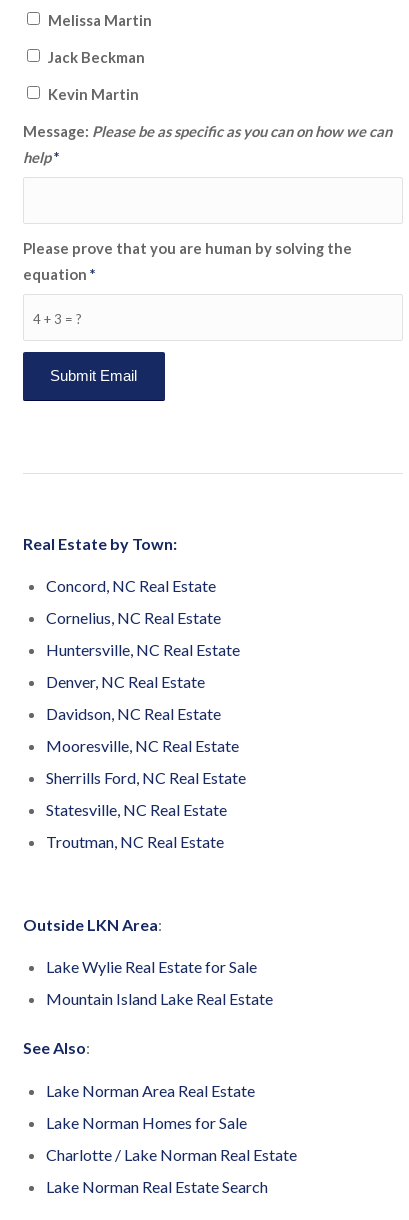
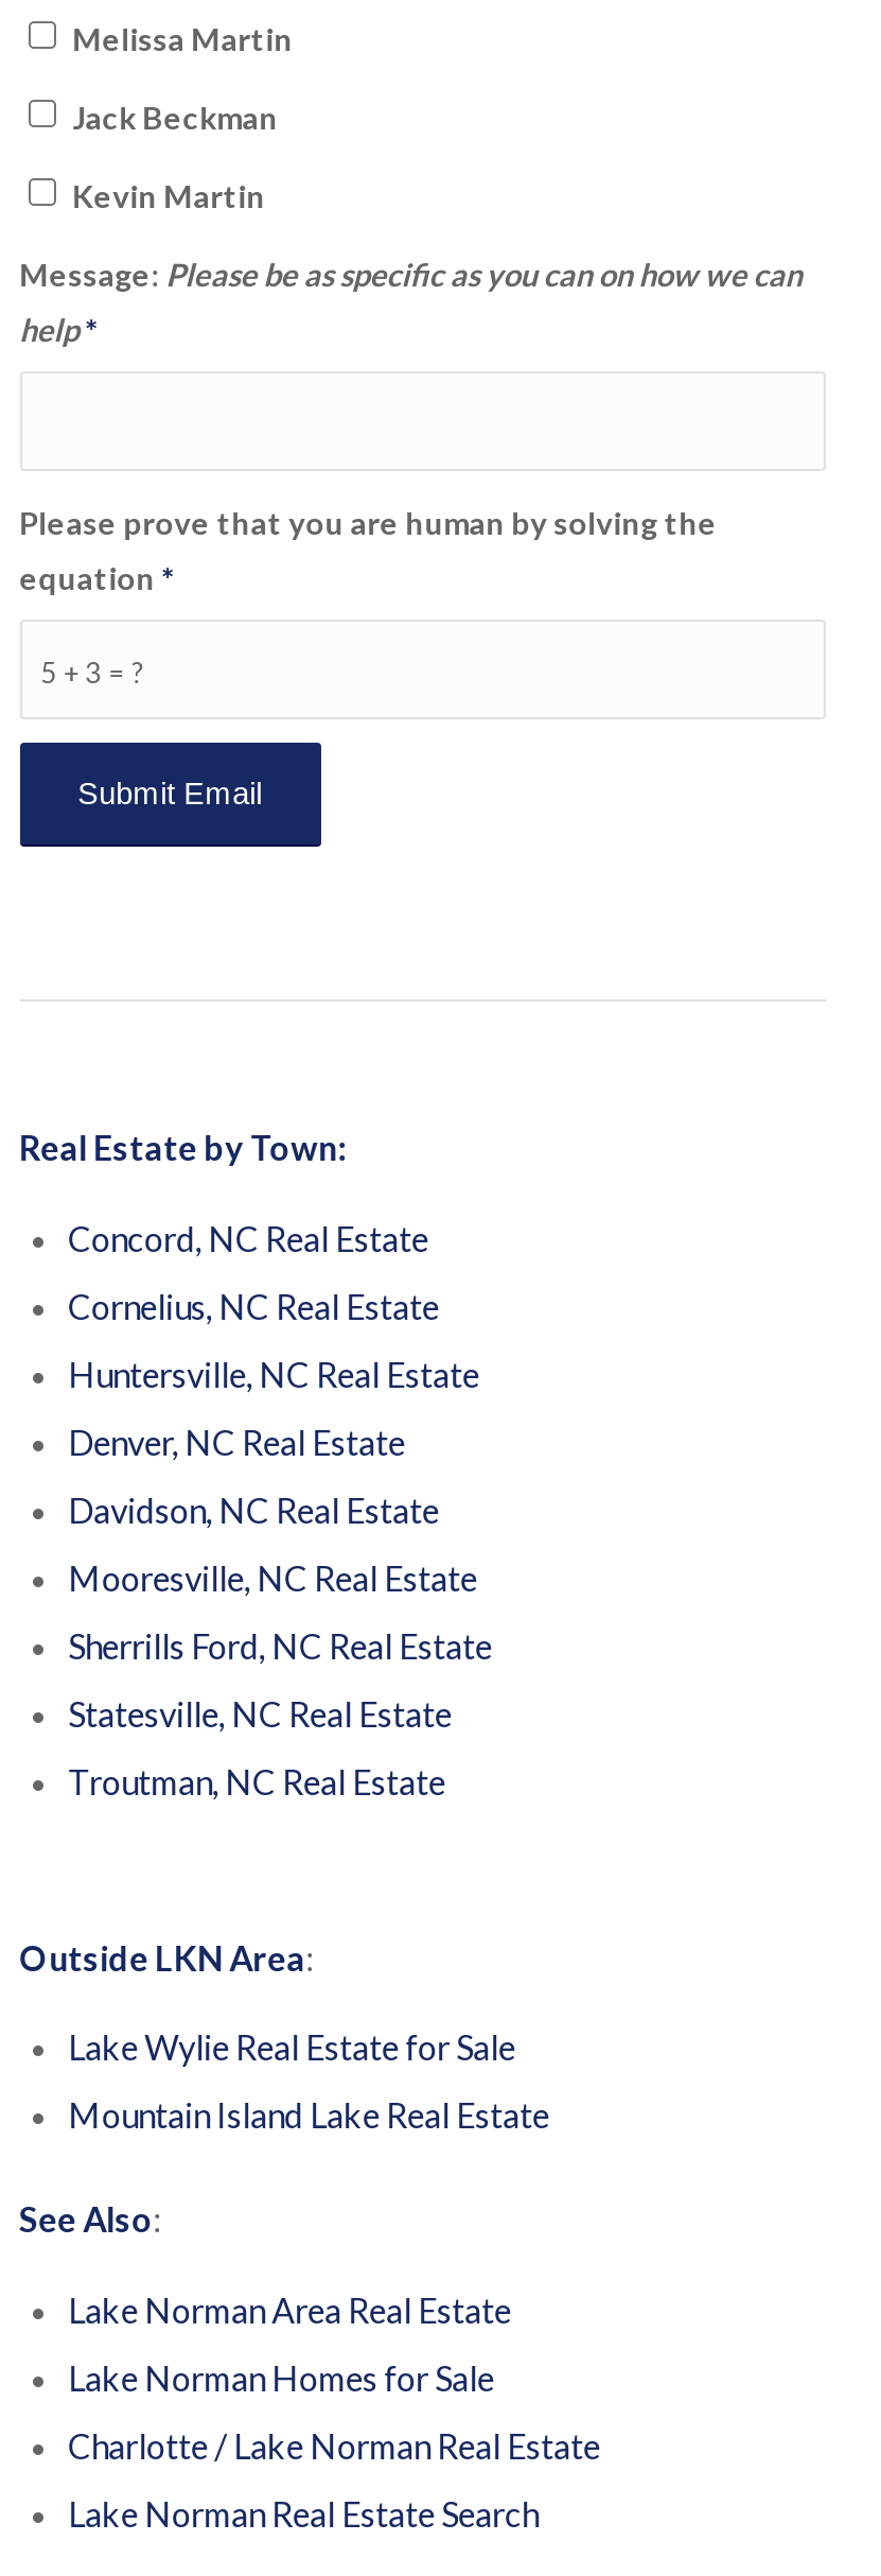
[33,311,82,327] 4 + 3 = ? -> [40,656,144,690] 5 + 3 = ?

